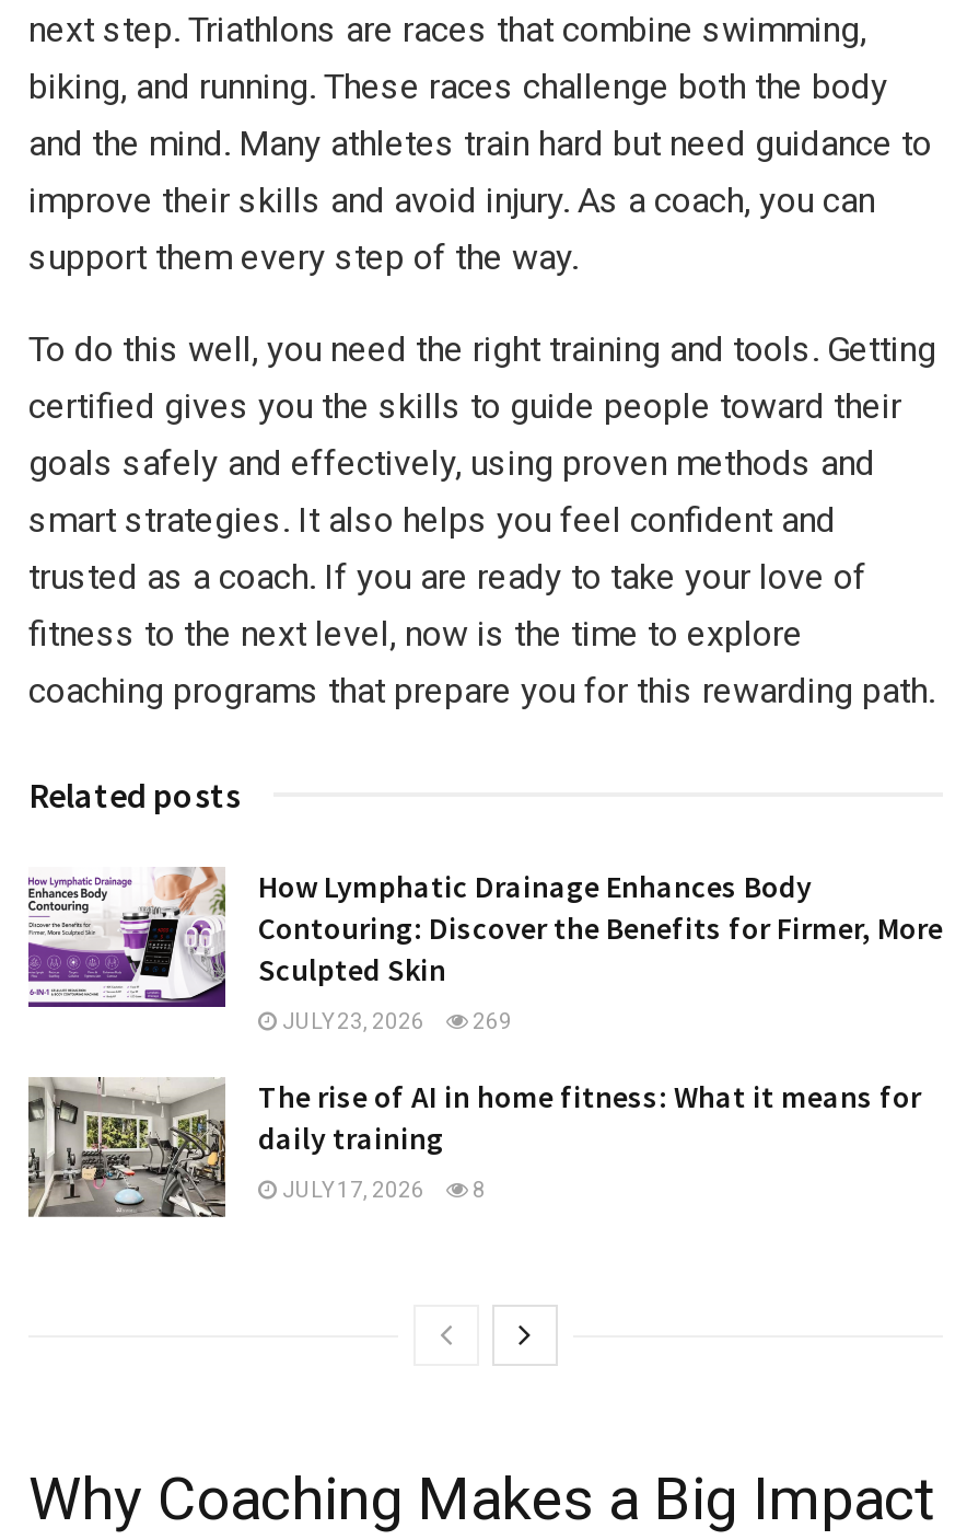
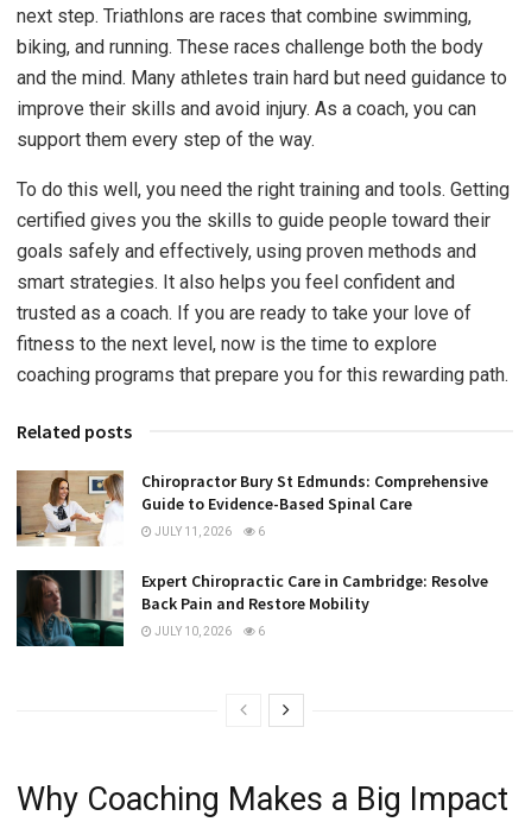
[26,866,943,1011] [image] | How Lymphatic Drainage Enhances Body | Contouring: Discover the Benefits for Firmer, More | Sculpted Skin -> [15,469,488,546] [image] | Chiropractor Bury St Edmunds: Comprehensive | Guide to Evidence-Based Spinal Care
[278,1009,512,1033] JULY 23, 2026 | 269 -> [152,525,265,538] JULY 11, 2026 | 6
[26,1077,921,1219] [image] | The rise of AI in home fitness: What it means for | daily training -> [15,569,488,646] [image] | Expert Chiropractic Care in Cambridge: Resolve | Back Pain and Restore Mobility
[278,1177,486,1201] JULY 17, 2026 | 8 -> [152,625,265,638] JULY 10, 2026 | 6

